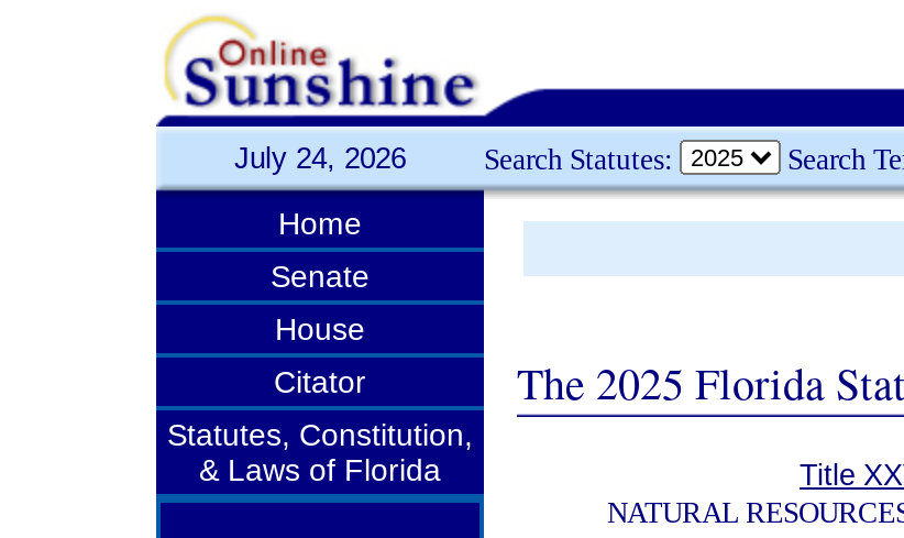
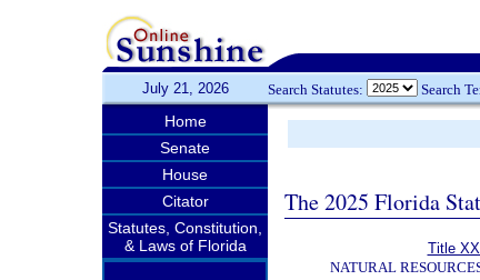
[234,142,406,175] July 24, 2026 -> [142,80,228,97] July 21, 2026

